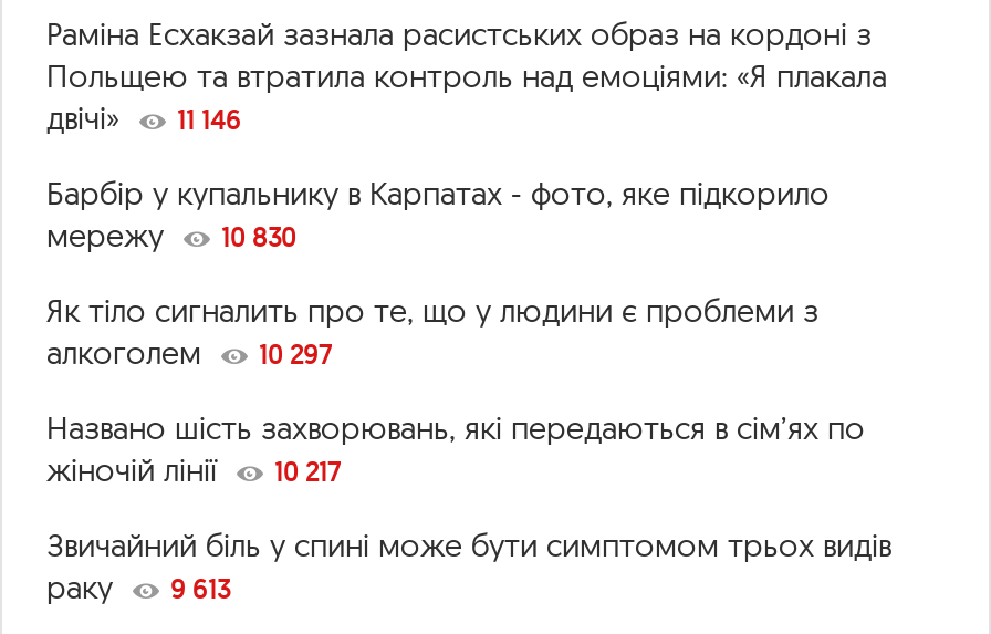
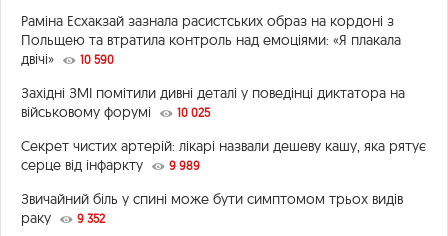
[46,103,865,490] 11 146 | Барбір у купальнику в Карпатах - фото, яке підкорило | мережу | 10 830 | Як тіло сигналить про те, що у людини є проблеми з | алкоголем | 10 297 | Названо шість захворювань, які передаються в сім’ях по | жіночій лінії | 10 217 -> [21,52,426,174] 10 590 | Західні ЗМІ помітили дивні деталі у поведінці диктатора на | військовому форумі | 10 025 | Секрет чистих артерій: лікарі назвали дешеву кашу, яка рятує | серце від інфаркту | 9 989
[46,568,230,608] раку 9 613 -> [21,209,105,227] раку 9 352

